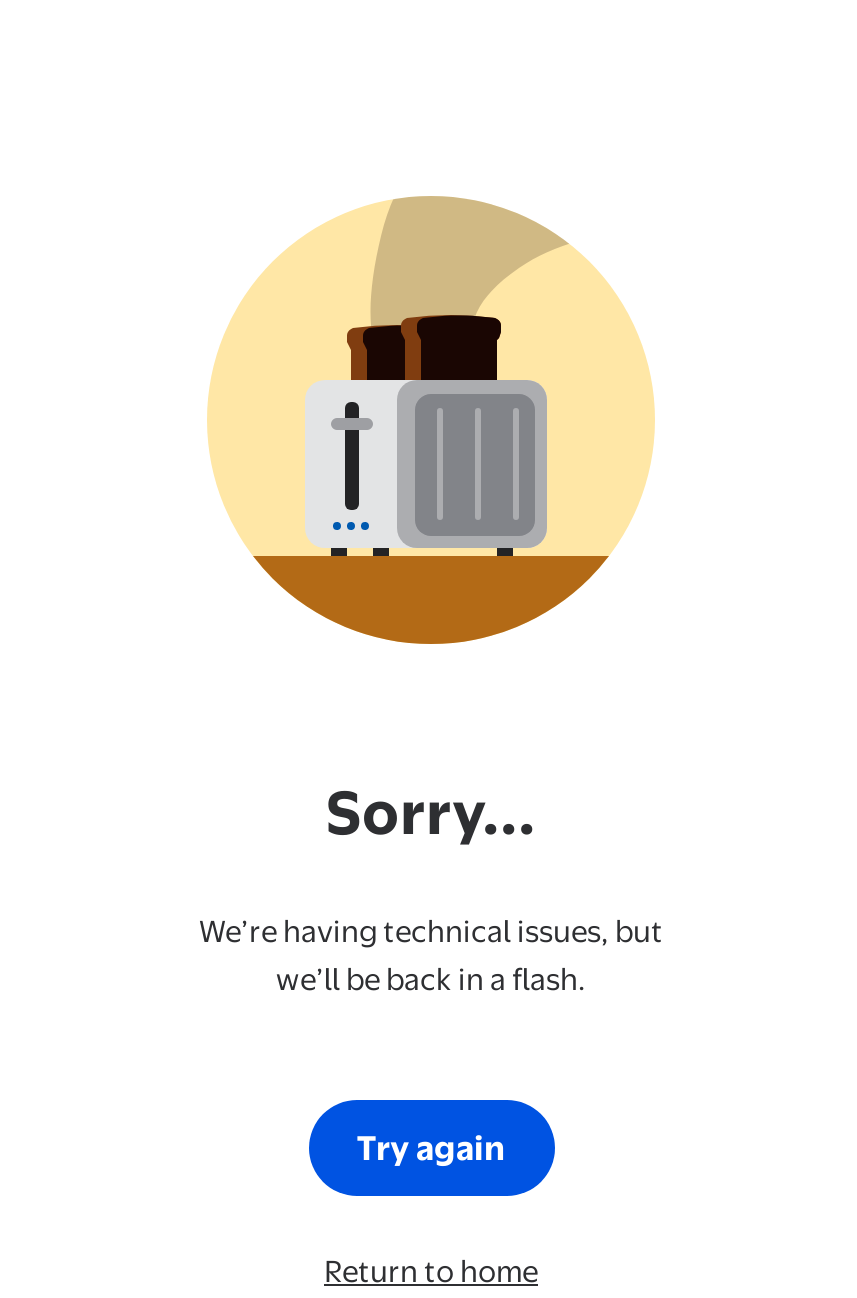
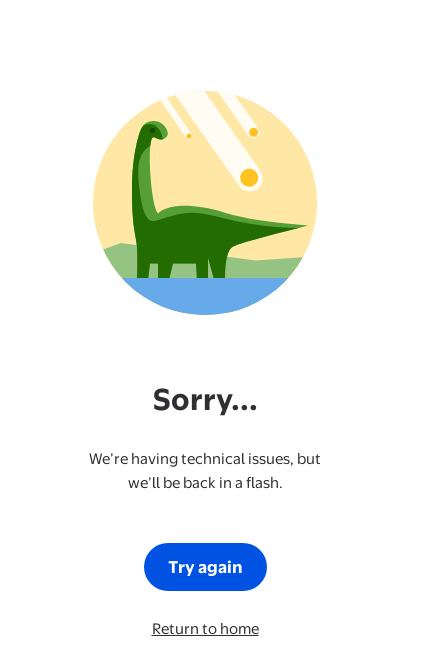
[229,196,629,646] [image] -> [103,92,307,316] [image]

